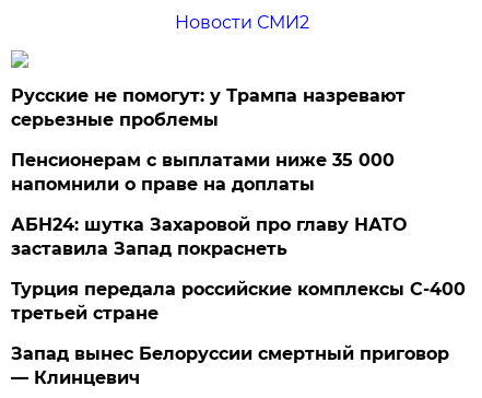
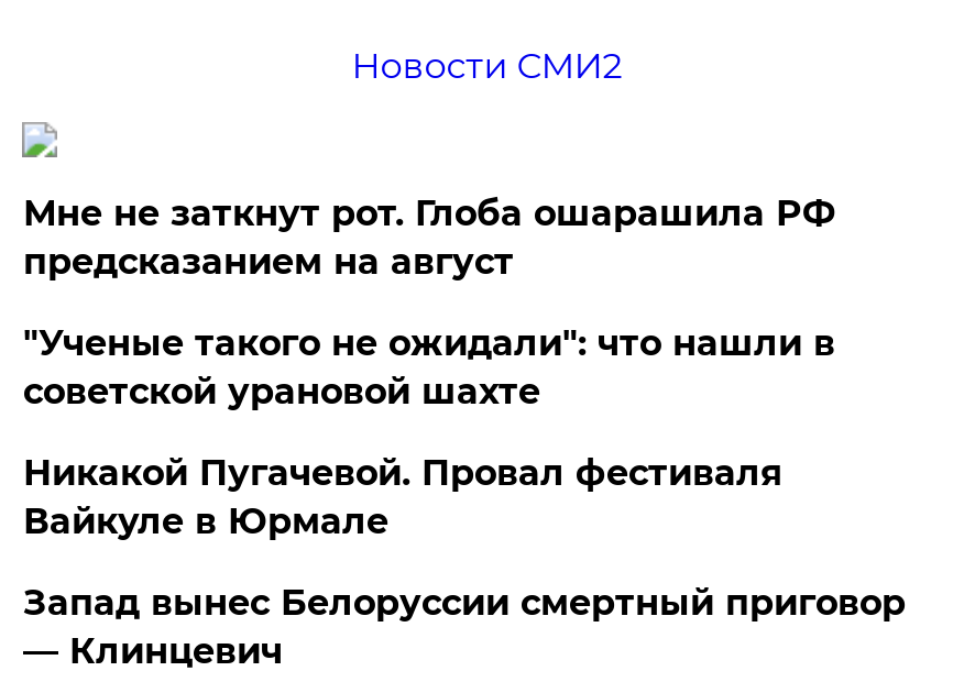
[11,85,466,324] Русские не помогут: у Трампа назревают | серьезные проблемы | Пенсионерам с выплатами ниже 35 000 | напомнили о праве на доплаты | АБН24: шутка Захаровой про главу НАТО | заставила Запад покраснеть | Турция передала российские комплексы С-400 | третьей стране -> [23,193,835,542] Мне не заткнут рот. Глоба ошарашила РФ | предсказанием на август | "Ученые такого не ожидали": что нашли в | советской урановой шахте | Никакой Пугачевой. Провал фестиваля | Вайкуле в Юрмале

